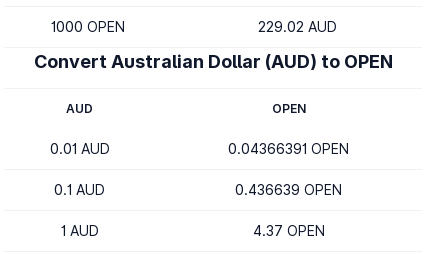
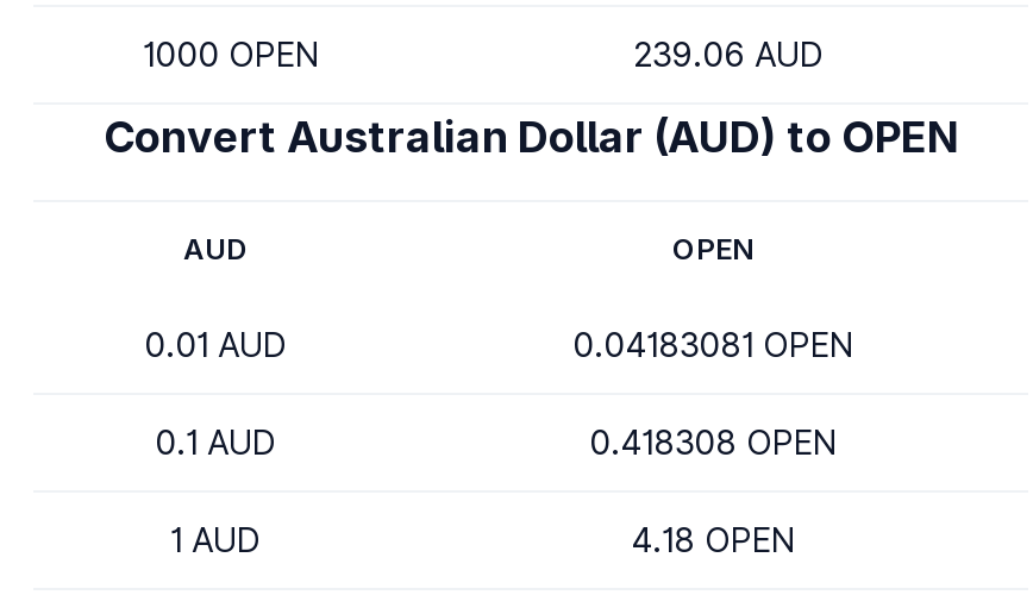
[257,18,336,35] 229.02 AUD -> [633,33,824,74] 239.06 AUD
[228,140,349,157] 0.04366391 OPEN -> [572,324,853,364] 0.04183081 OPEN
[235,181,342,198] 0.436639 OPEN -> [589,421,837,462] 0.418308 OPEN
[252,222,324,239] 4.37 OPEN -> [631,519,795,559] 4.18 OPEN

